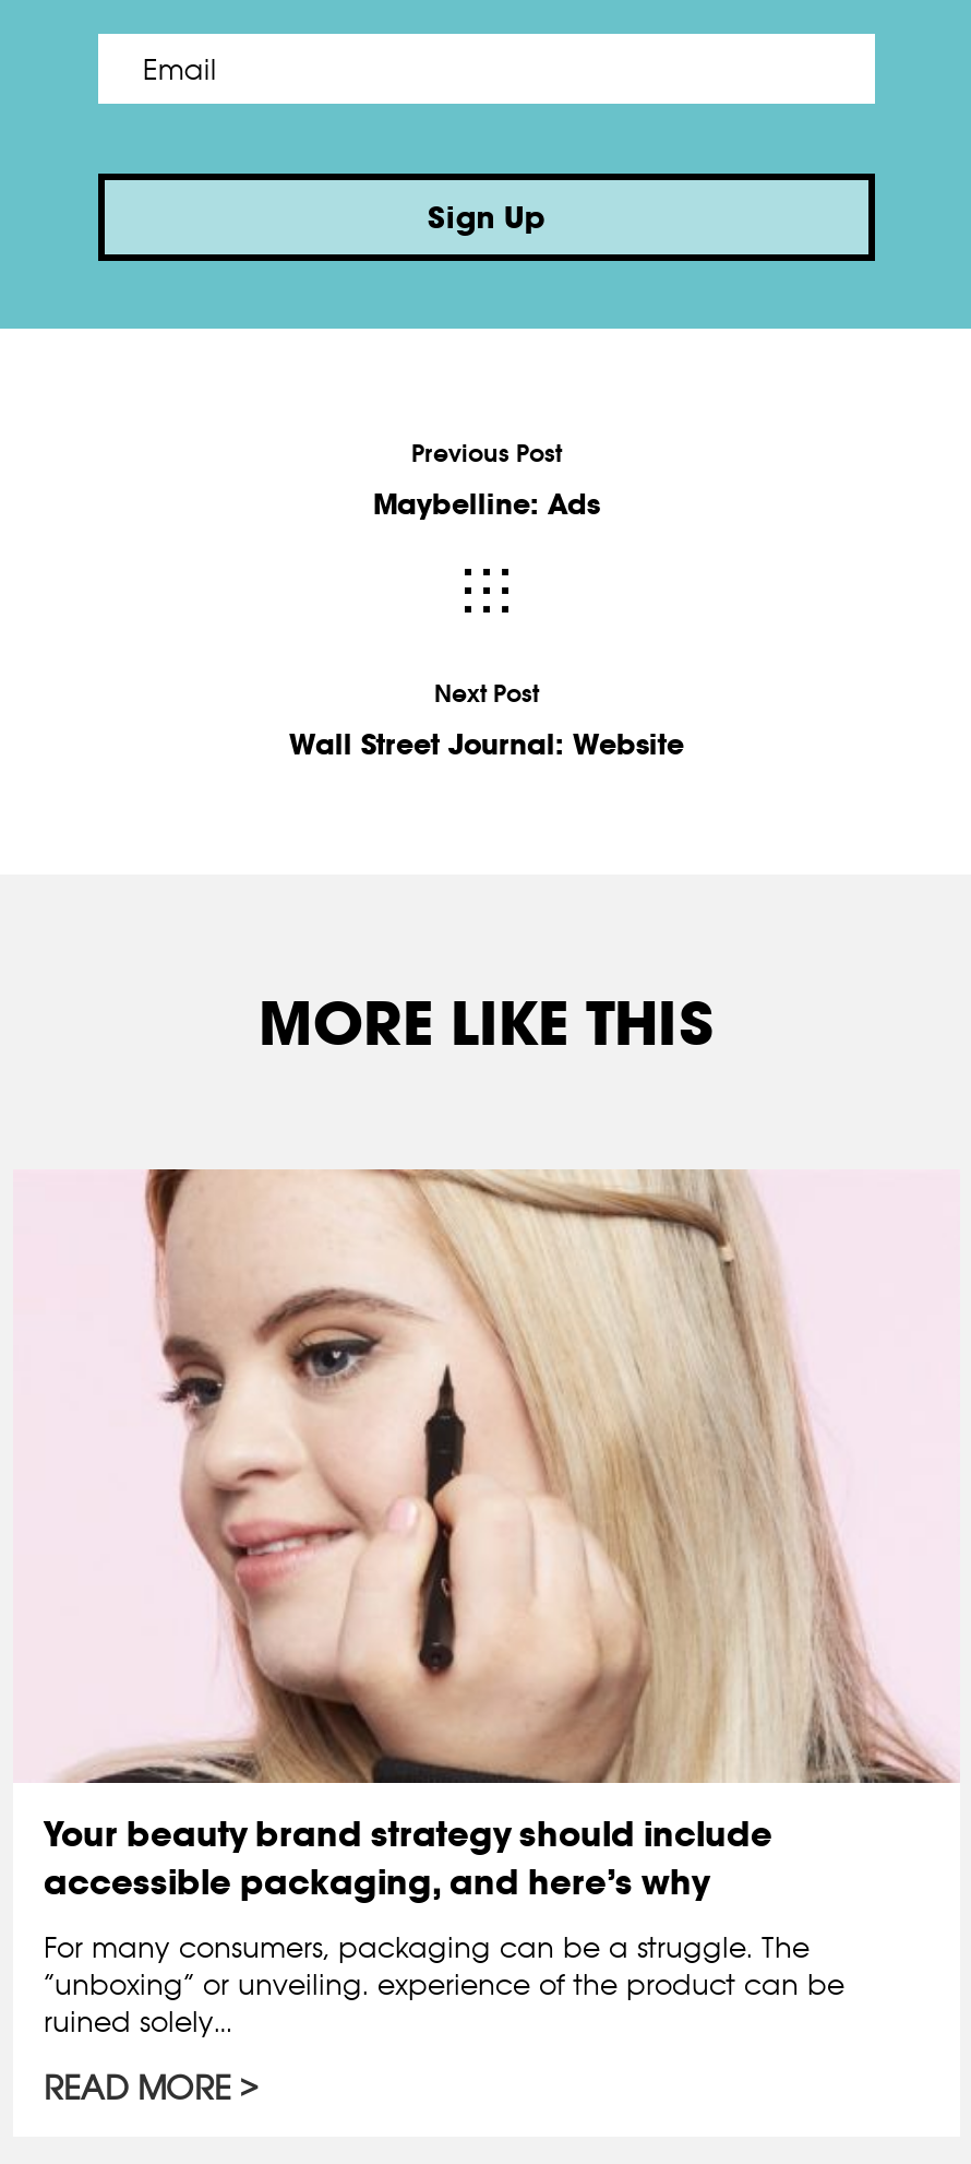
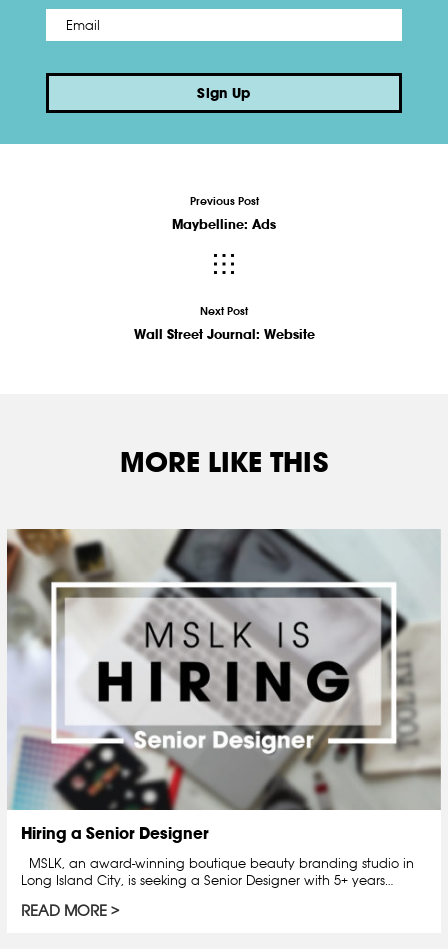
[13,1167,958,1902] [image] | Your beauty brand strategy should include | accessible packaging, and here’s why -> [6,528,442,843] [image] | Hiring a Senior Designer
[44,1929,844,2038] For many consumers, packaging can be a struggle. The | “unboxing” or unveiling. experience of the product can be | ruined solely… -> [21,855,414,888] MSLK, an award-winning boutique beauty branding studio in | Long Island City, is seeking a Senior Designer with 5+ years…

